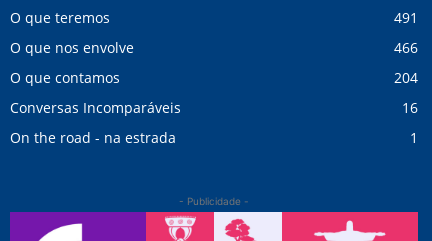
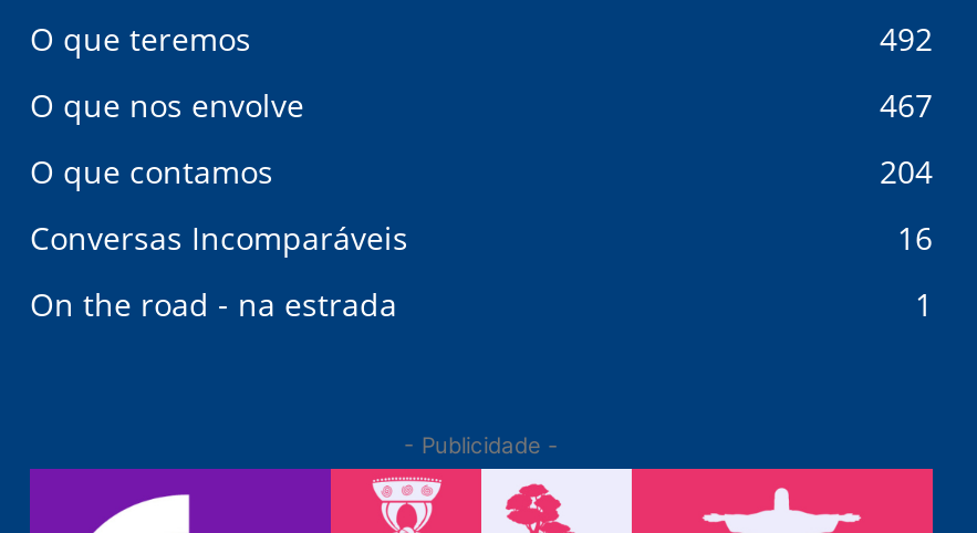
[394,8,418,27] 491 -> [880,17,933,59] 492
[394,38,418,57] 466 -> [880,84,933,126] 467

